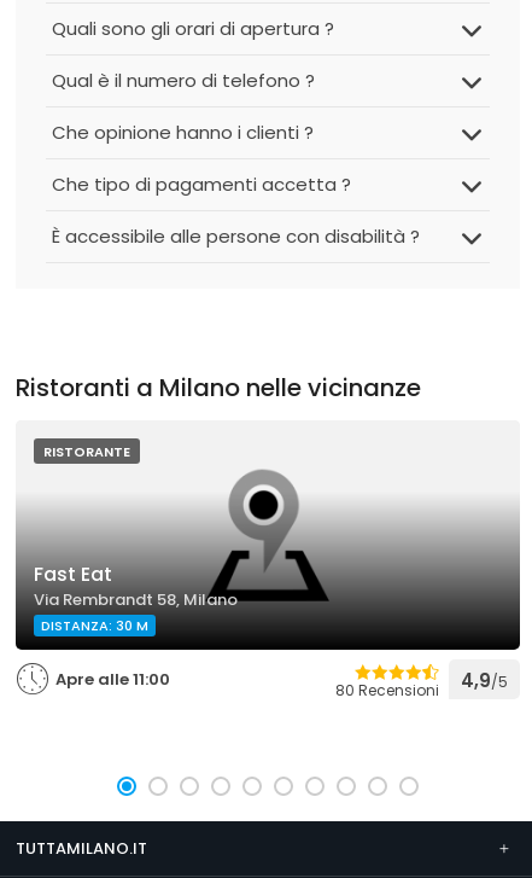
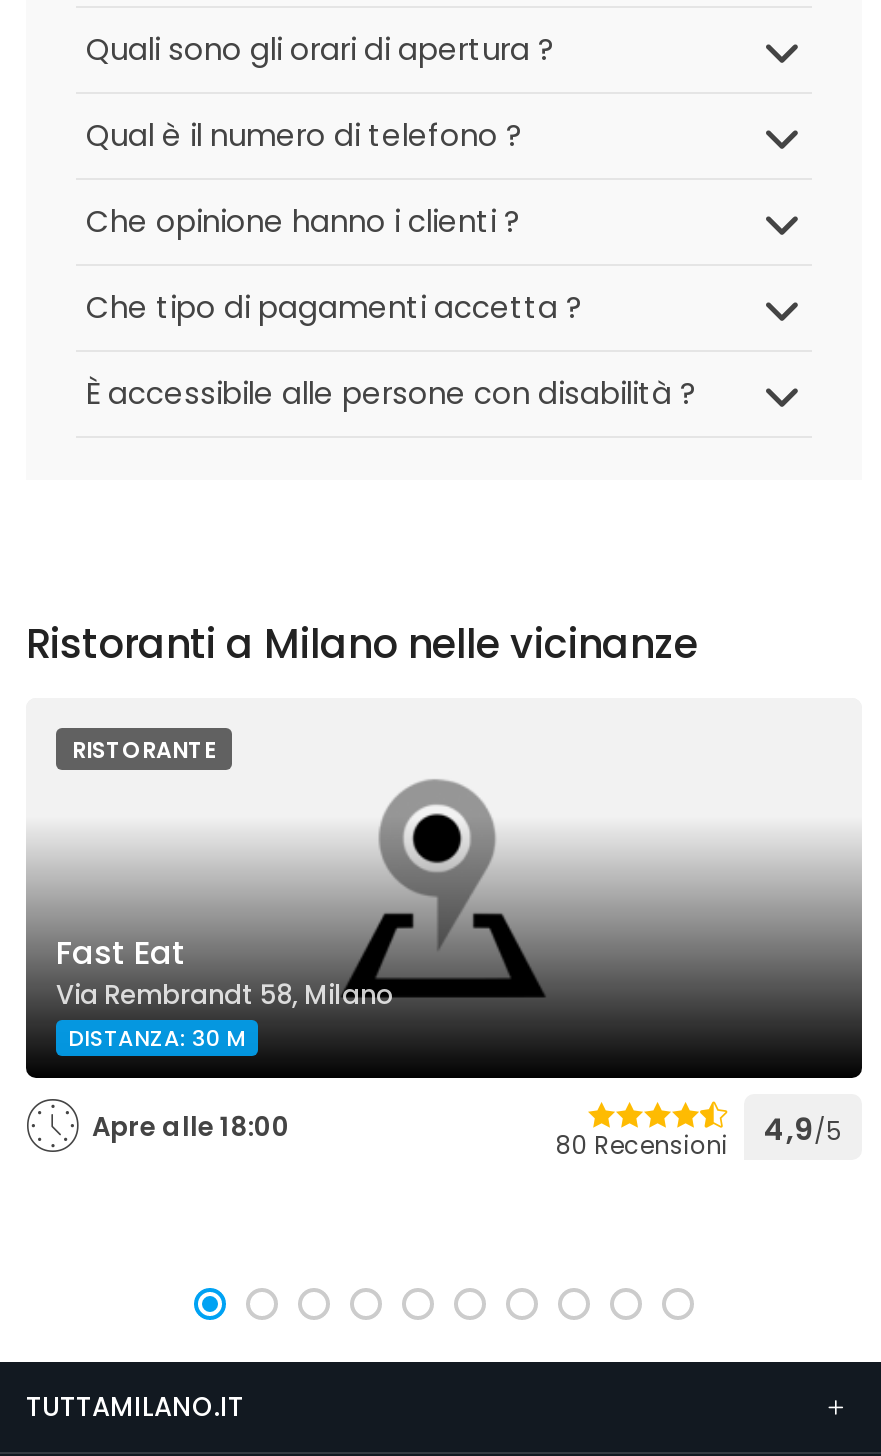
[55,668,170,691] Apre alle 11:00 -> [92,1108,290,1146] Apre alle 18:00

